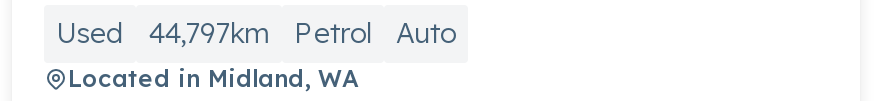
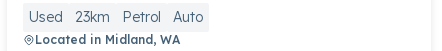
[56,15,456,51] Used 44,797km Petrol Auto -> [29,8,203,26] Used 23km Petrol Auto

